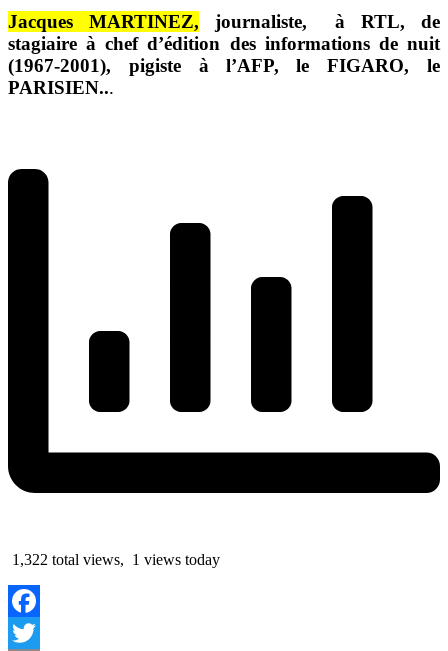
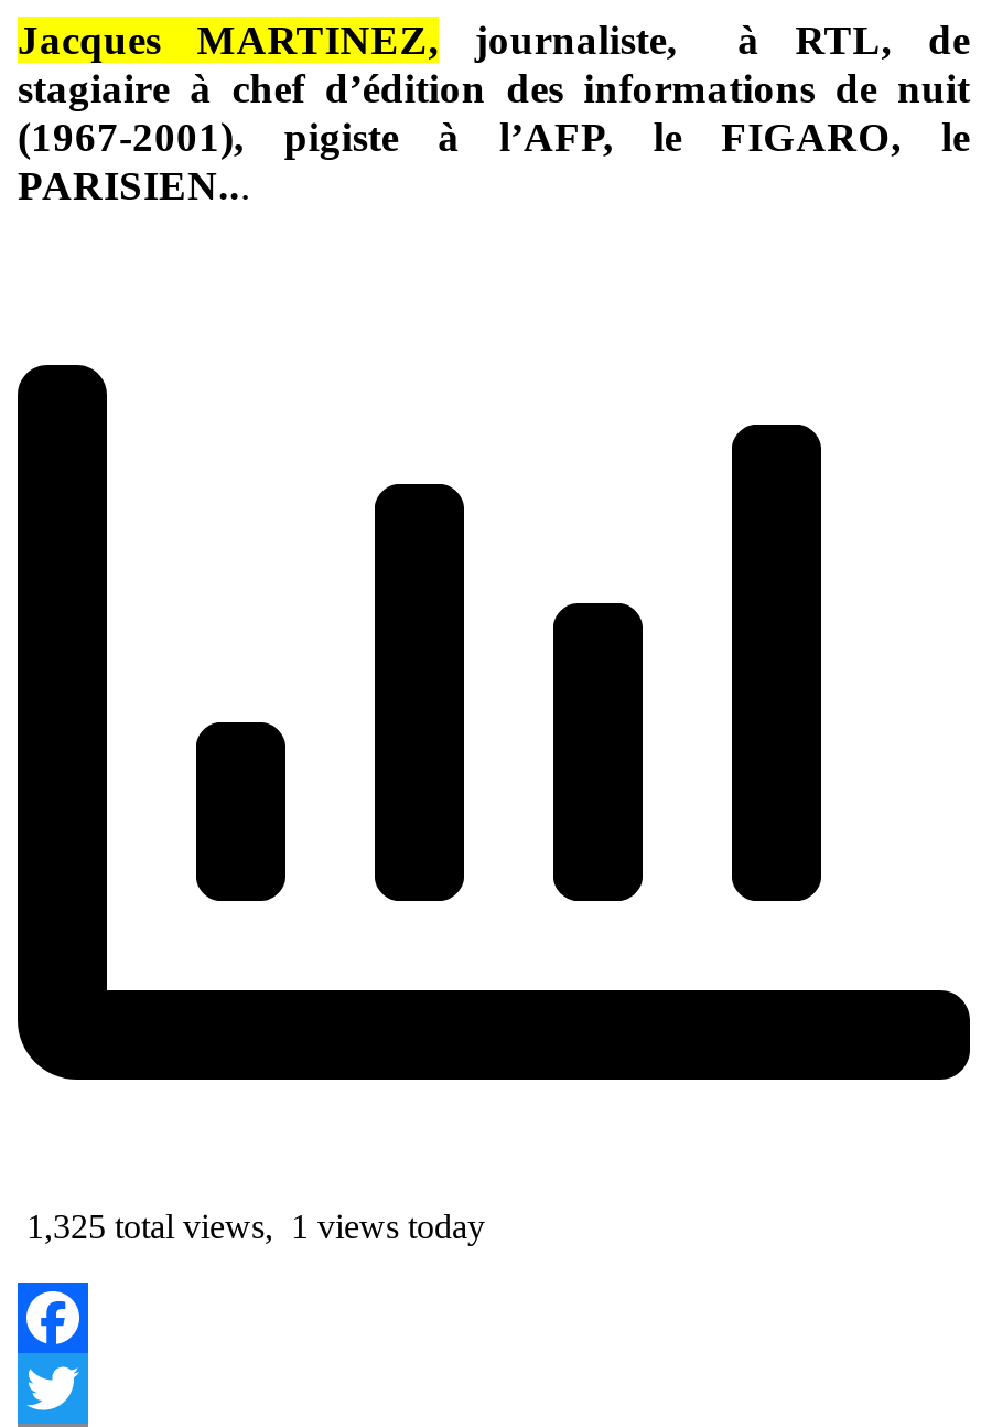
[8,551,220,568] 1,322 total views, 1 views today -> [18,1207,485,1245] 1,325 total views, 1 views today

